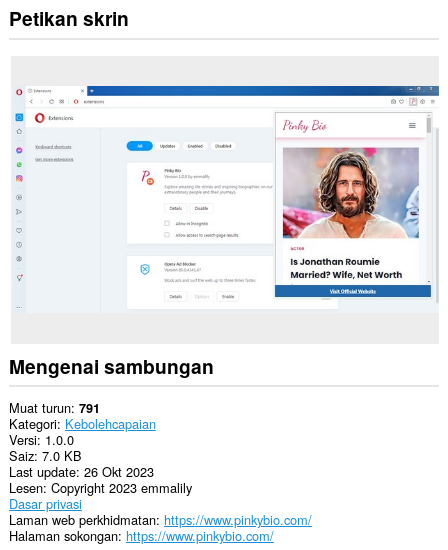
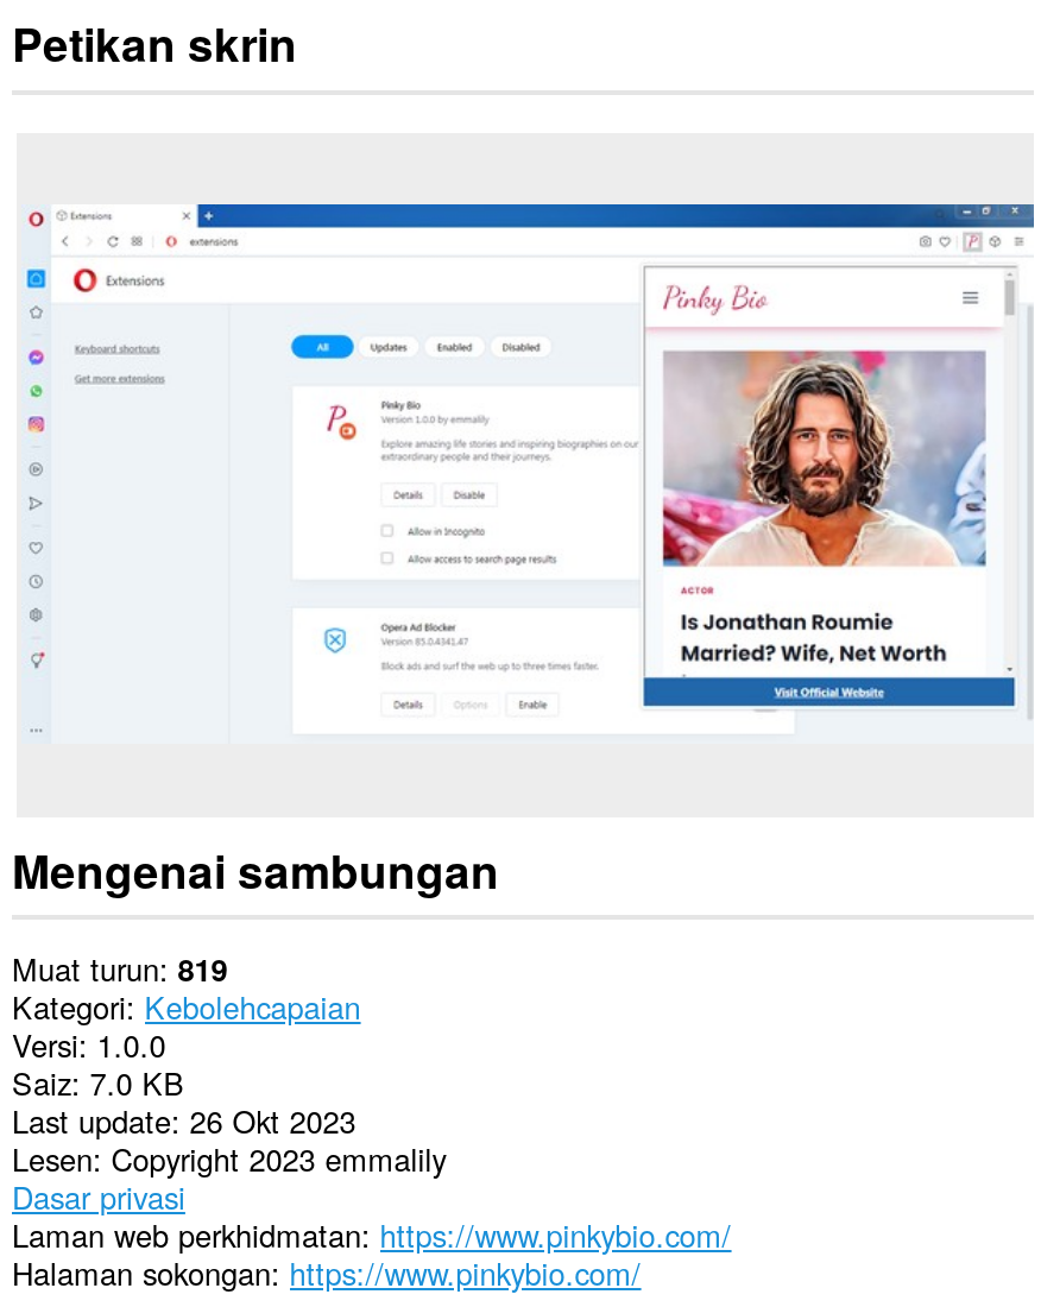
[9,398,100,417] Muat turun 791 -> [12,946,228,991] Muat turun 819

